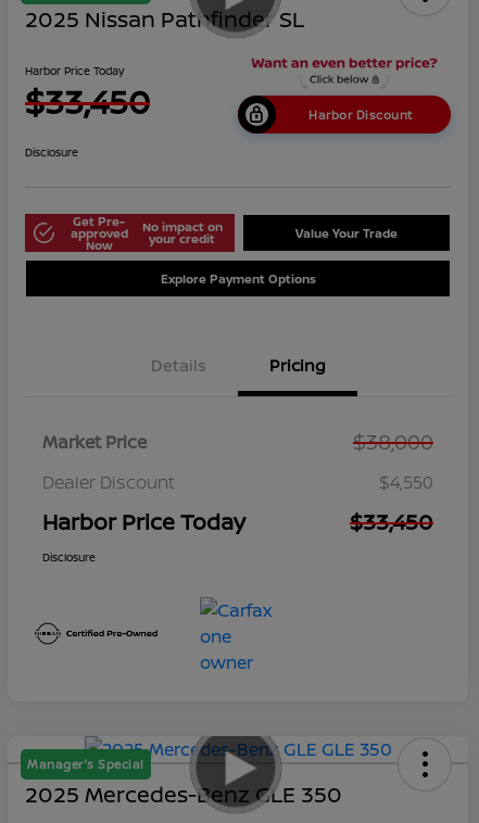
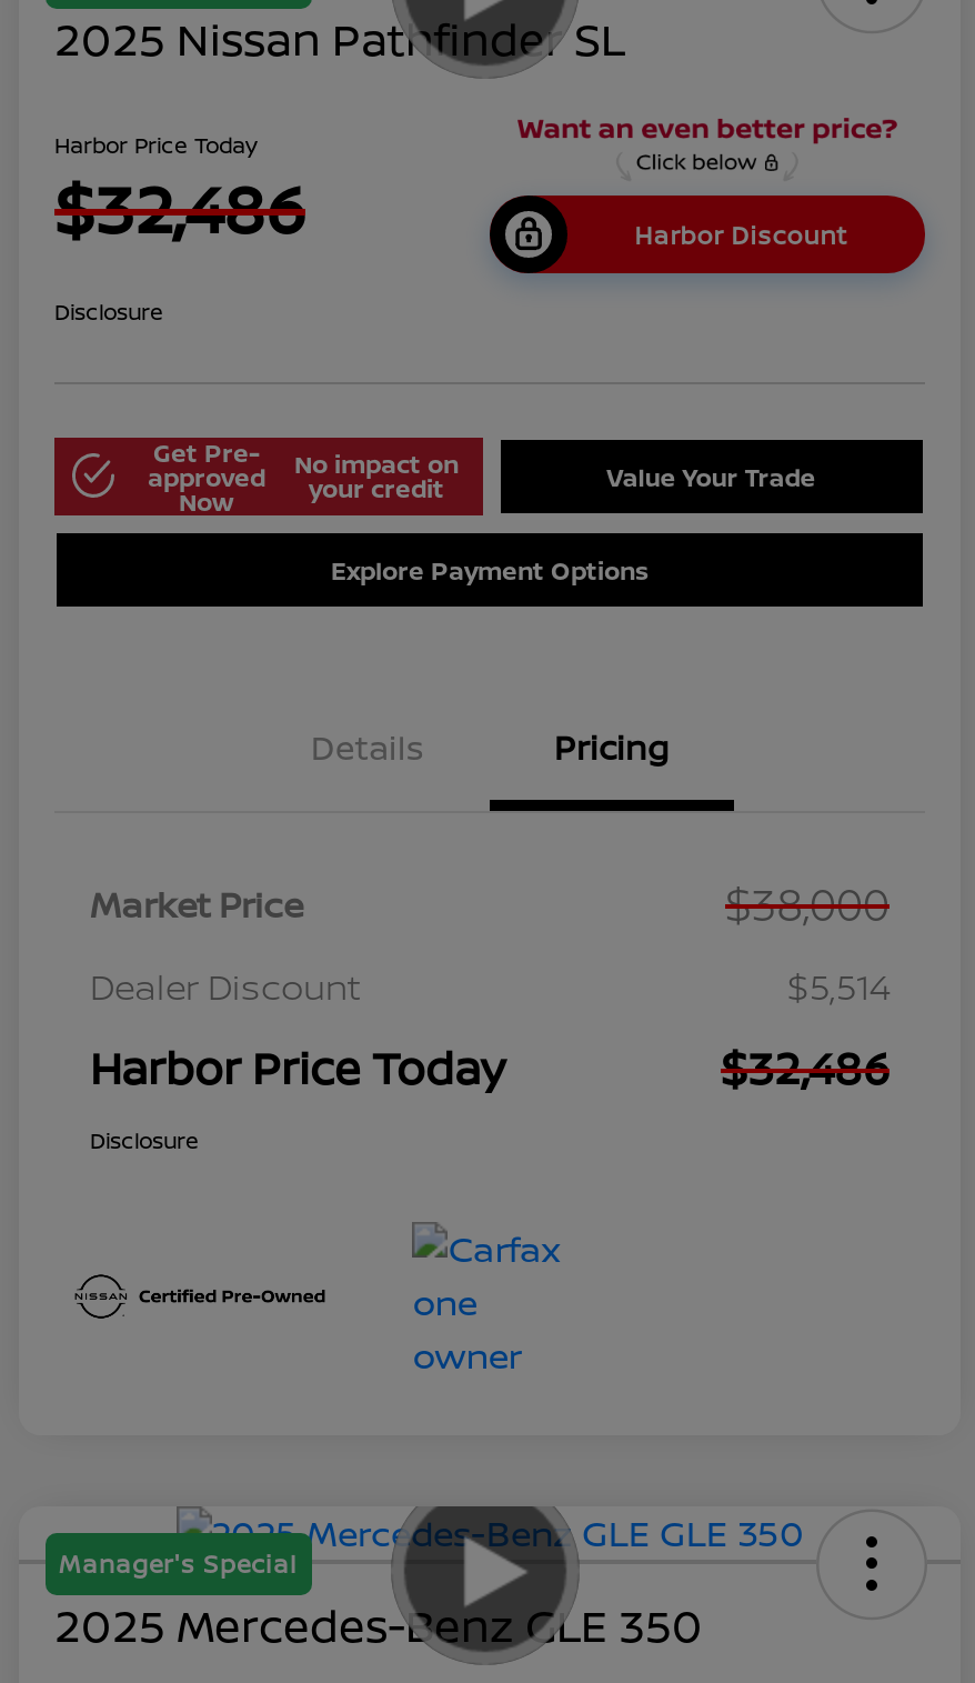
[25,80,150,124] $33,450 -> [54,163,305,254] $32,486
[379,470,433,494] $4,550 -> [787,962,889,1010] $5,514
[350,507,433,536] $33,450 -> [721,1037,889,1097] $32,486

